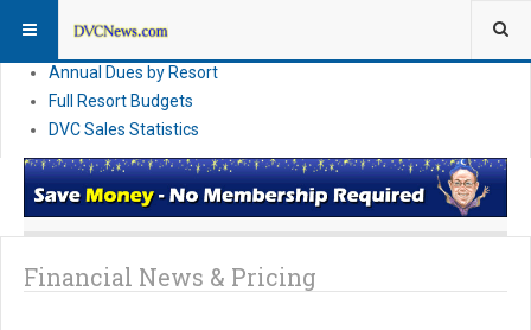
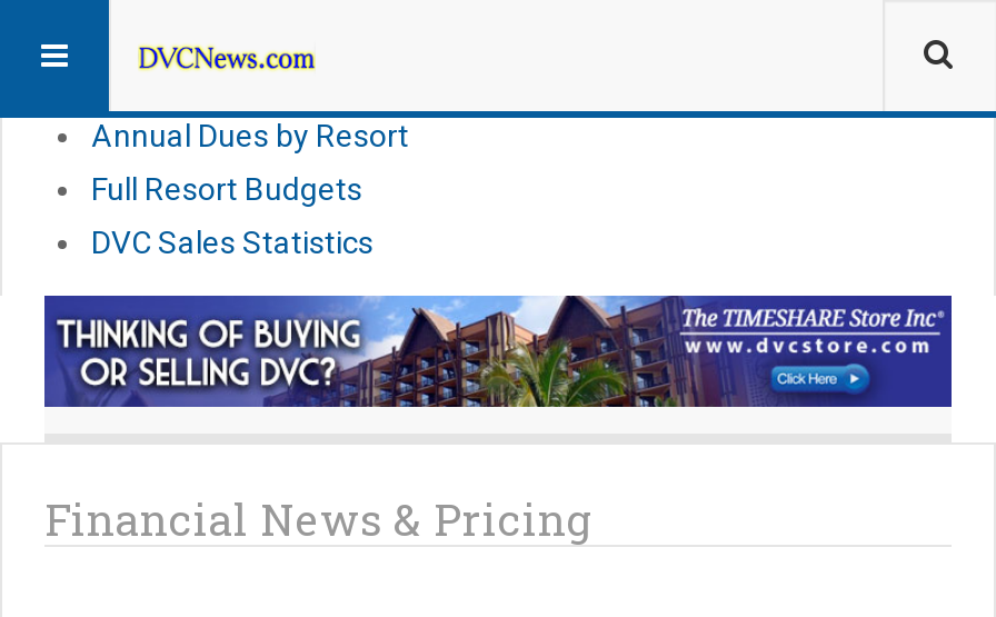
[23,157,507,218] [image] -> [42,293,952,409] [image]

